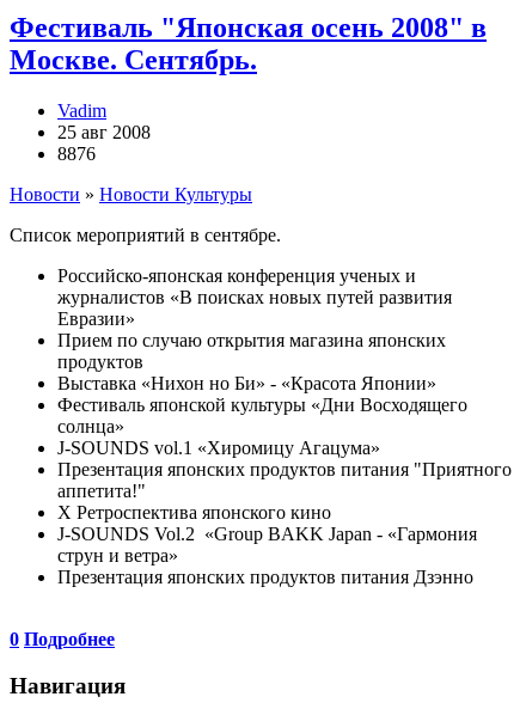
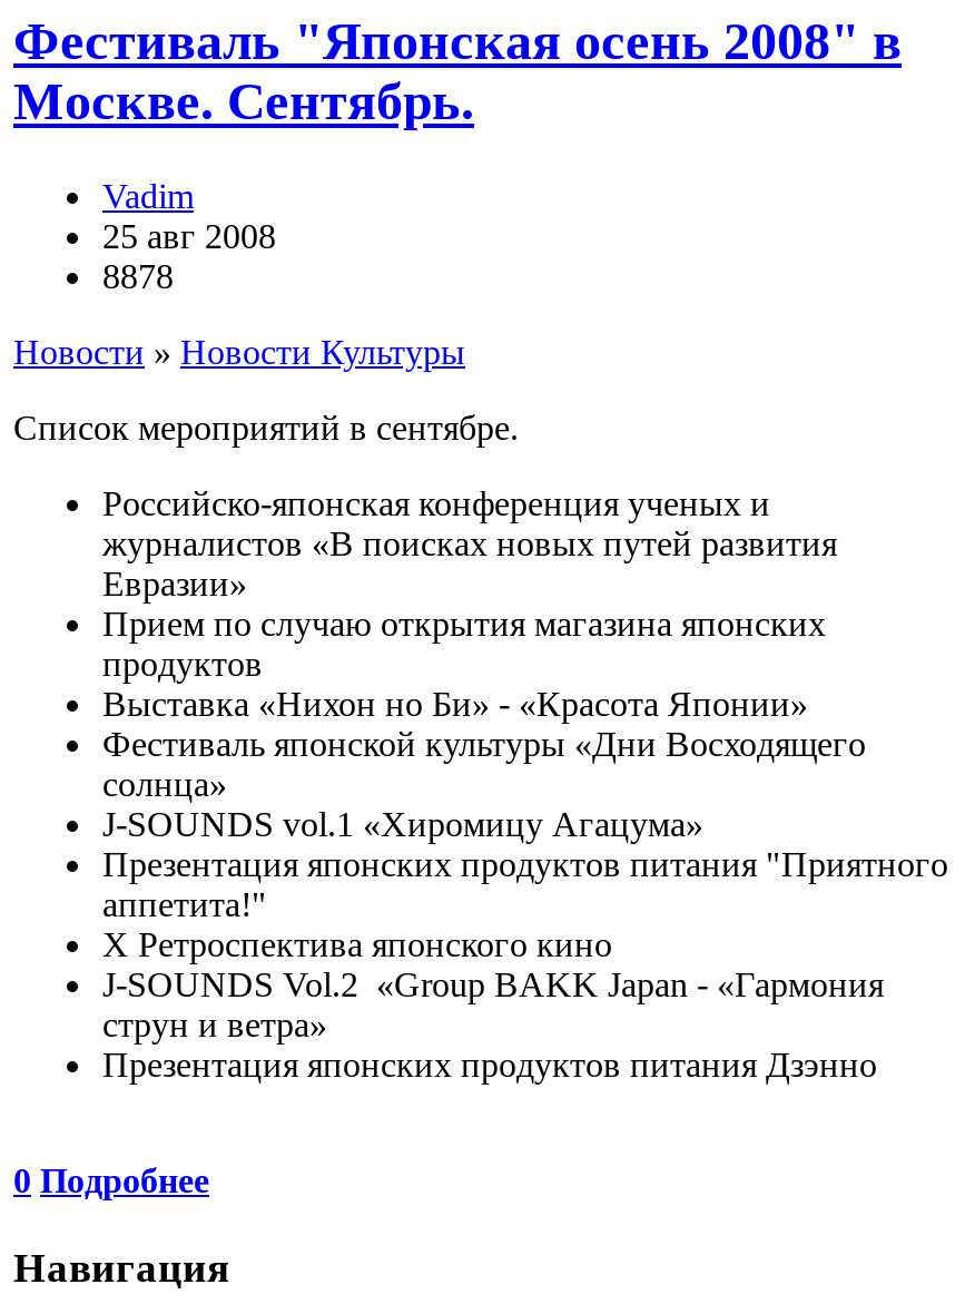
[57,143,96,164] 8876 -> [102,257,174,295] 8878

